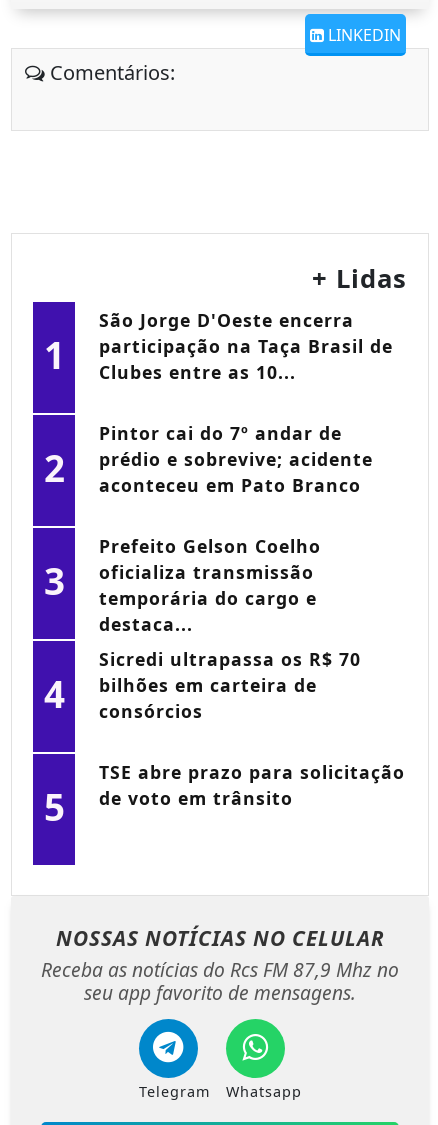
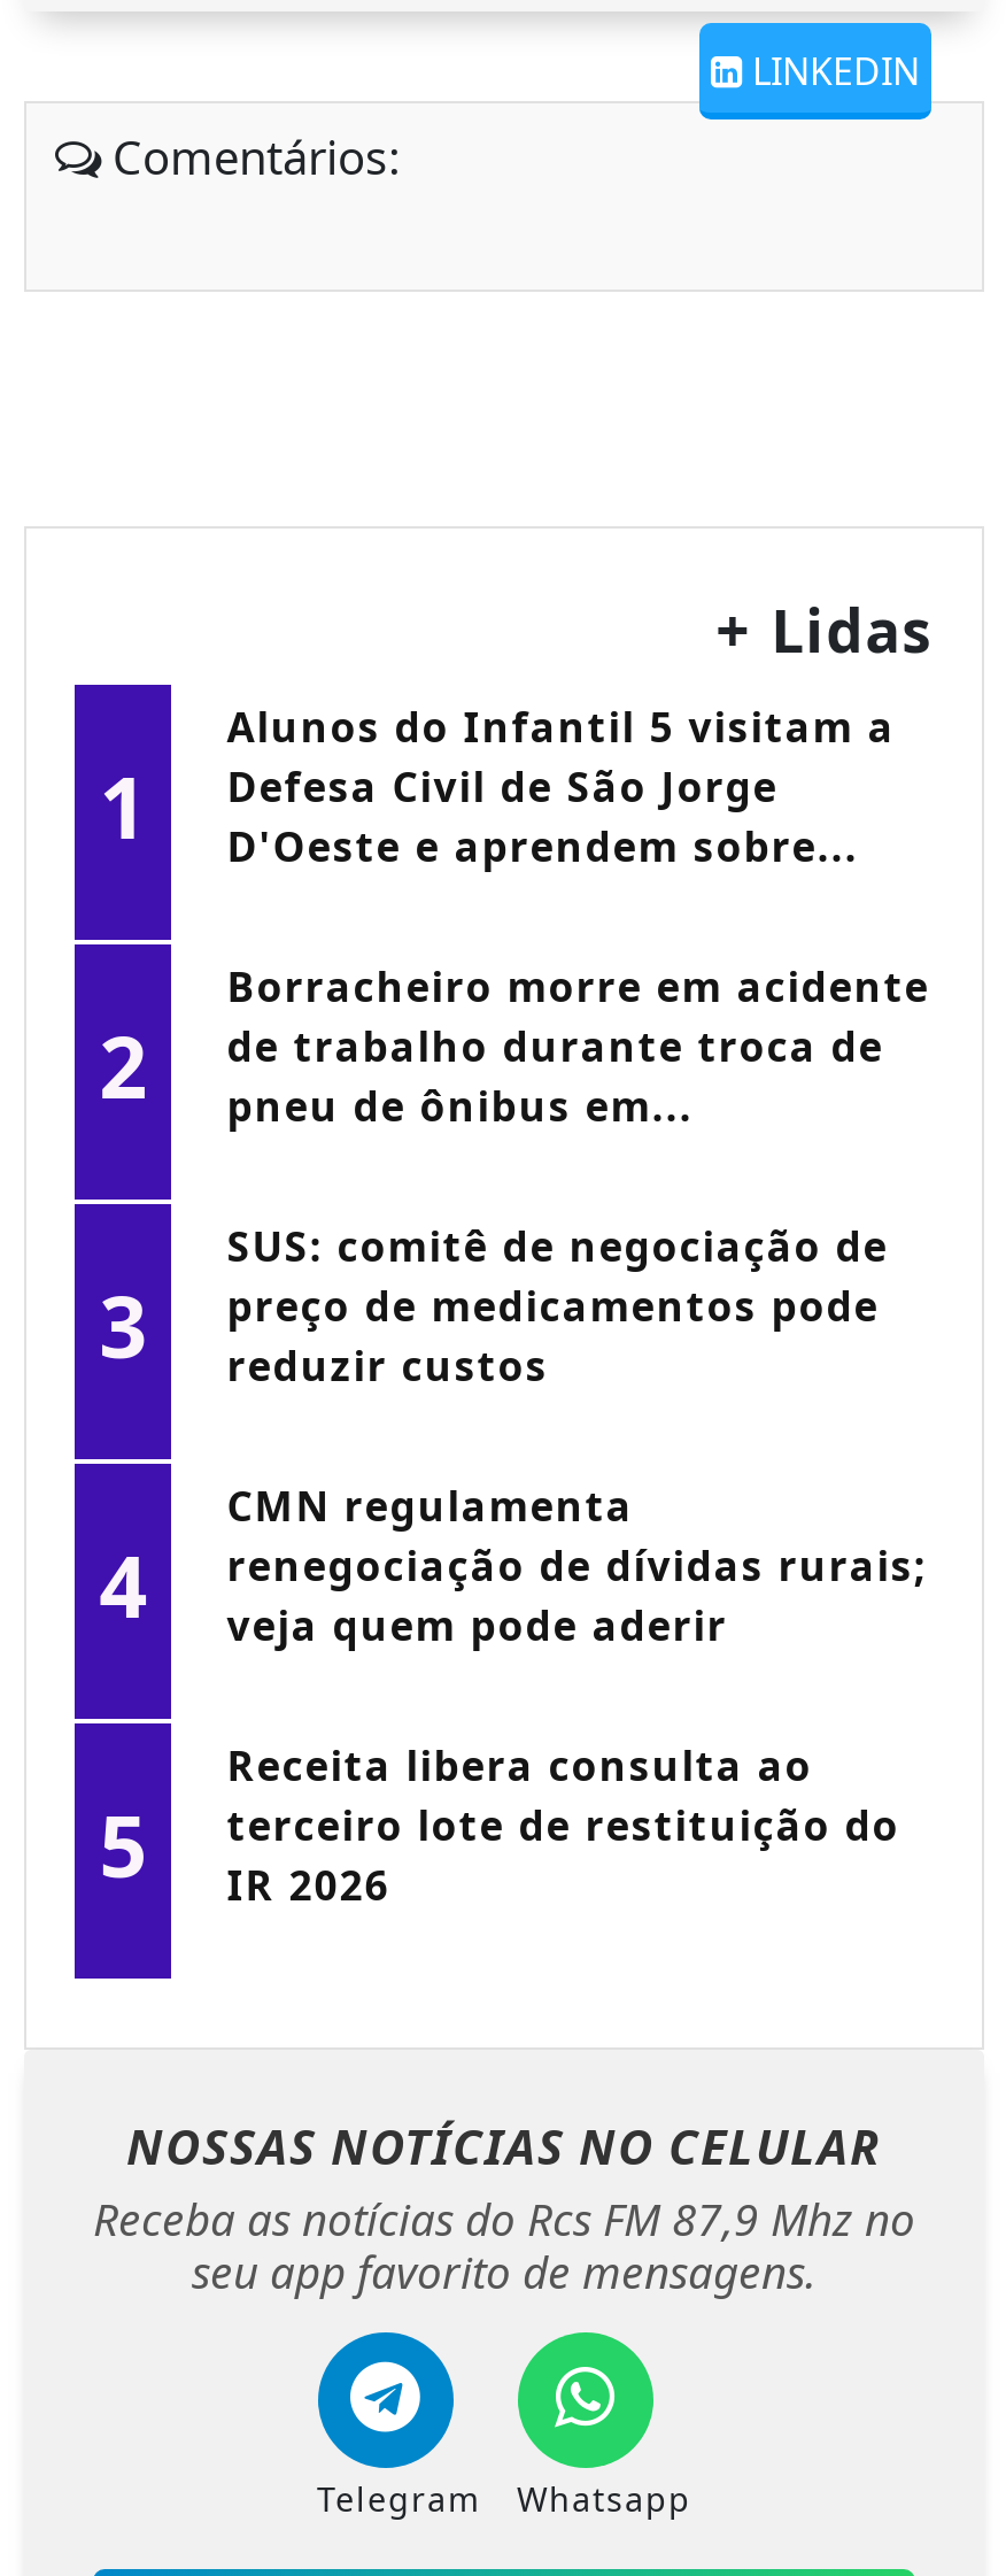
[99,308,393,384] São Jorge D'Oeste encerra | participação na Taça Brasil de | Clubes entre as 10... -> [227,698,895,873] Alunos do Infantil 5 visitam a | Defesa Civil de São Jorge | D'Oeste e aprendem sobre...
[99,421,373,497] Pintor cai do 7º andar de | prédio e sobrevive; acidente | aconteceu em Pato Branco -> [227,958,930,1132] Borracheiro morre em acidente | de trabalho durante troca de | pneu de ônibus em...
[99,534,321,636] Prefeito Gelson Coelho | oficializa transmissão | temporária do cargo e | destaca... -> [227,1217,888,1392] SUS: comitê de negociação de | preço de medicamentos pode | reduzir custos
[99,647,361,723] Sicredi ultrapassa os R$ 70 | bilhões em carteira de | consórcios -> [227,1477,927,1652] CMN regulamenta | renegociação de dívidas rurais; | veja quem pode aderir
[99,760,405,810] TSE abre prazo para solicitação | de voto em trânsito -> [227,1737,900,1911] Receita libera consulta ao | terceiro lote de restituição do | IR 2026

